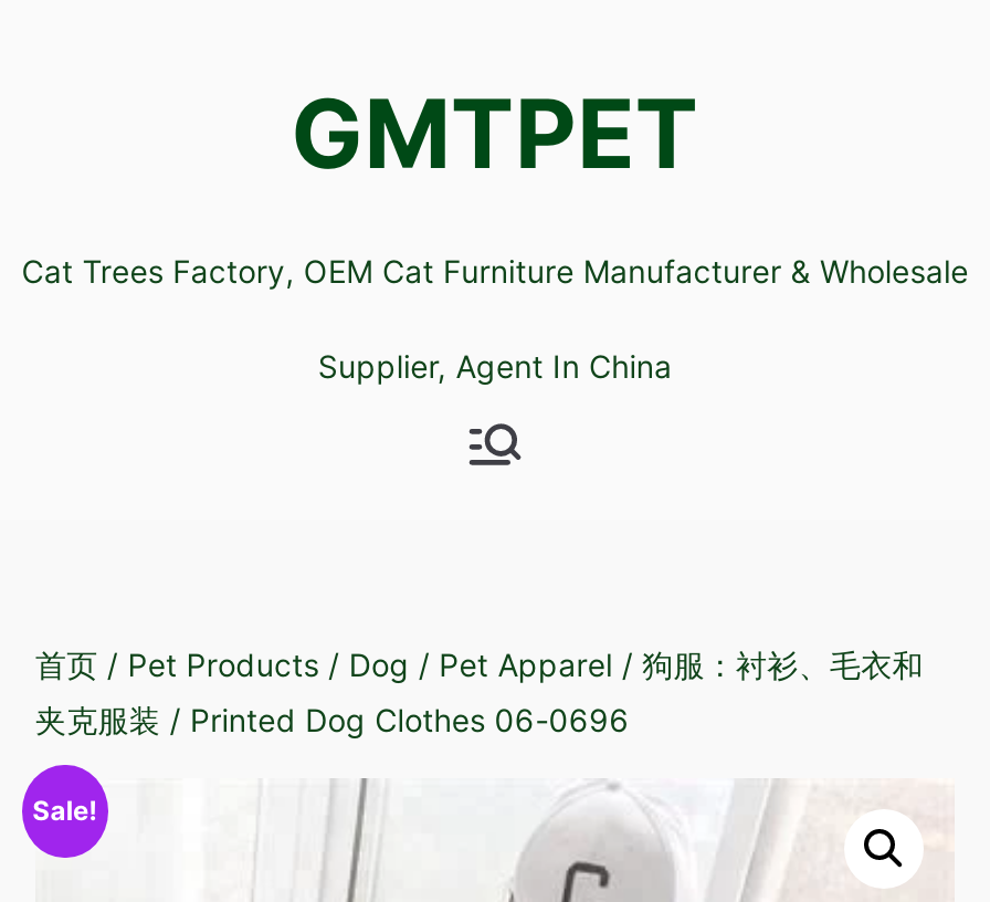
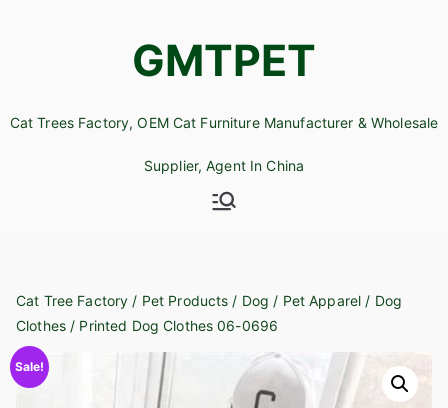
[35,644,923,682] 首页/ Pet Products / Dog / Pet Apparel /狗服：衬衫、毛衣和 -> [16,291,402,308] Cat Tree Factory / Pet Products / Dog / Pet Apparel / Dog
[35,700,629,737] 夹克服装/ Printed Dog Clothes 06-0696 -> [16,316,278,333] Clothes / Printed Dog Clothes 06-0696

